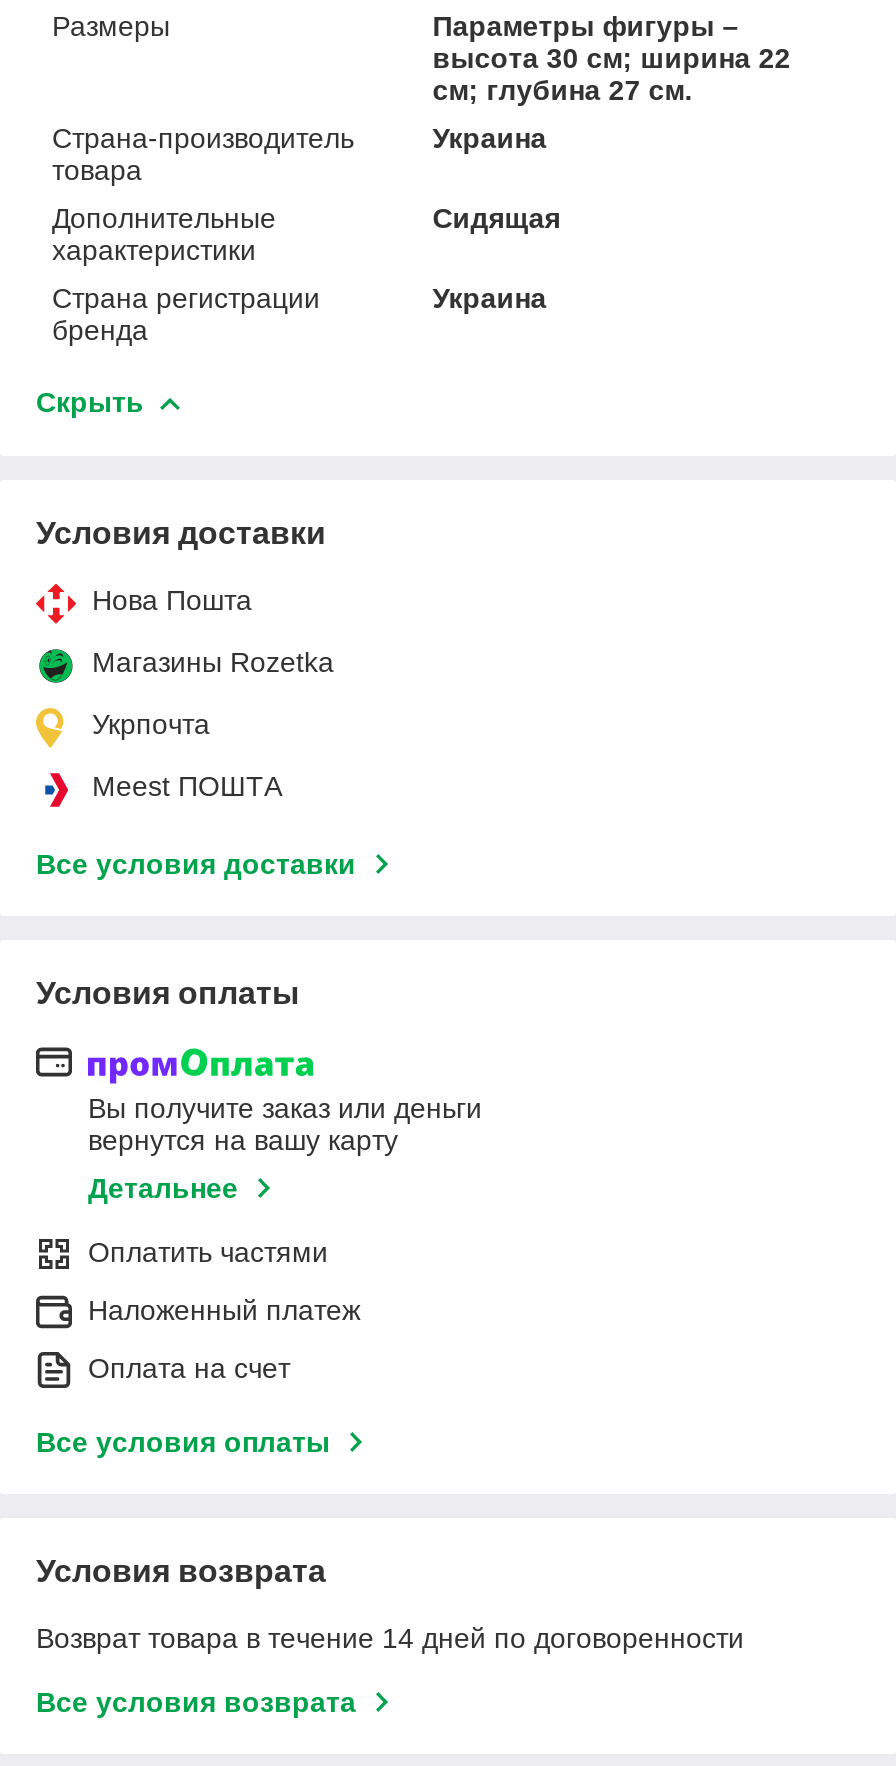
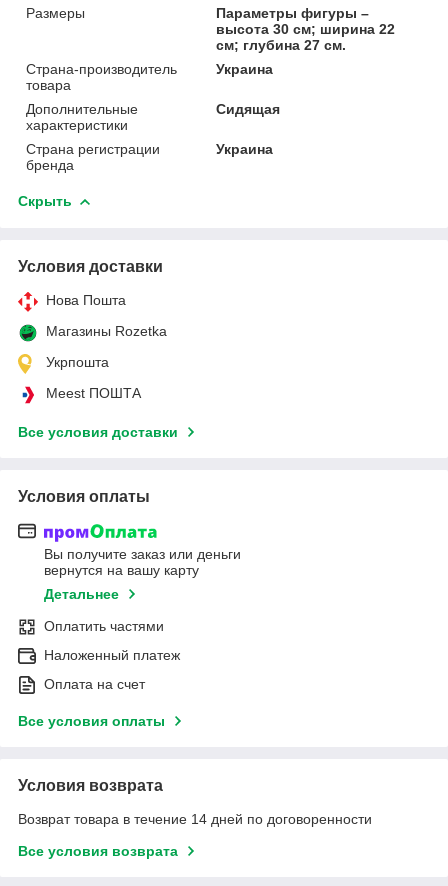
[92,708,210,740] Укрпочта -> [46,354,109,370] Укрпошта

